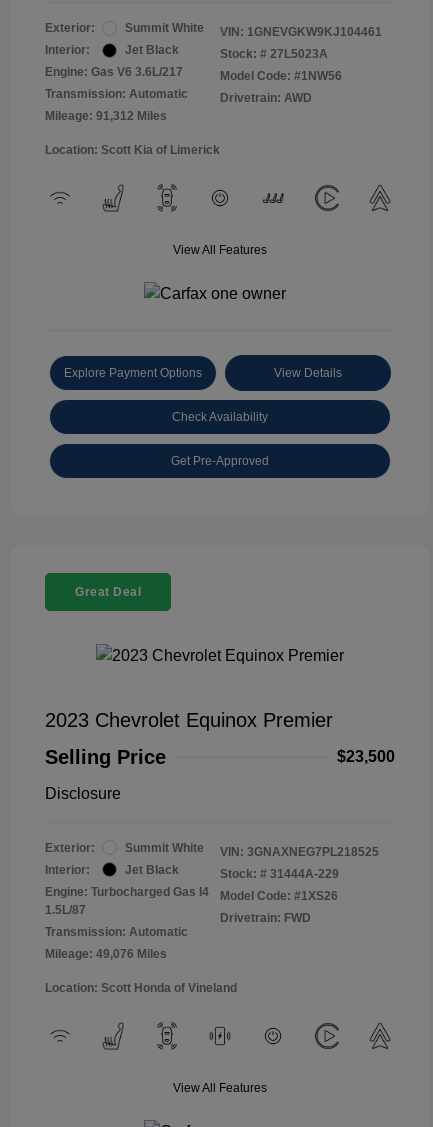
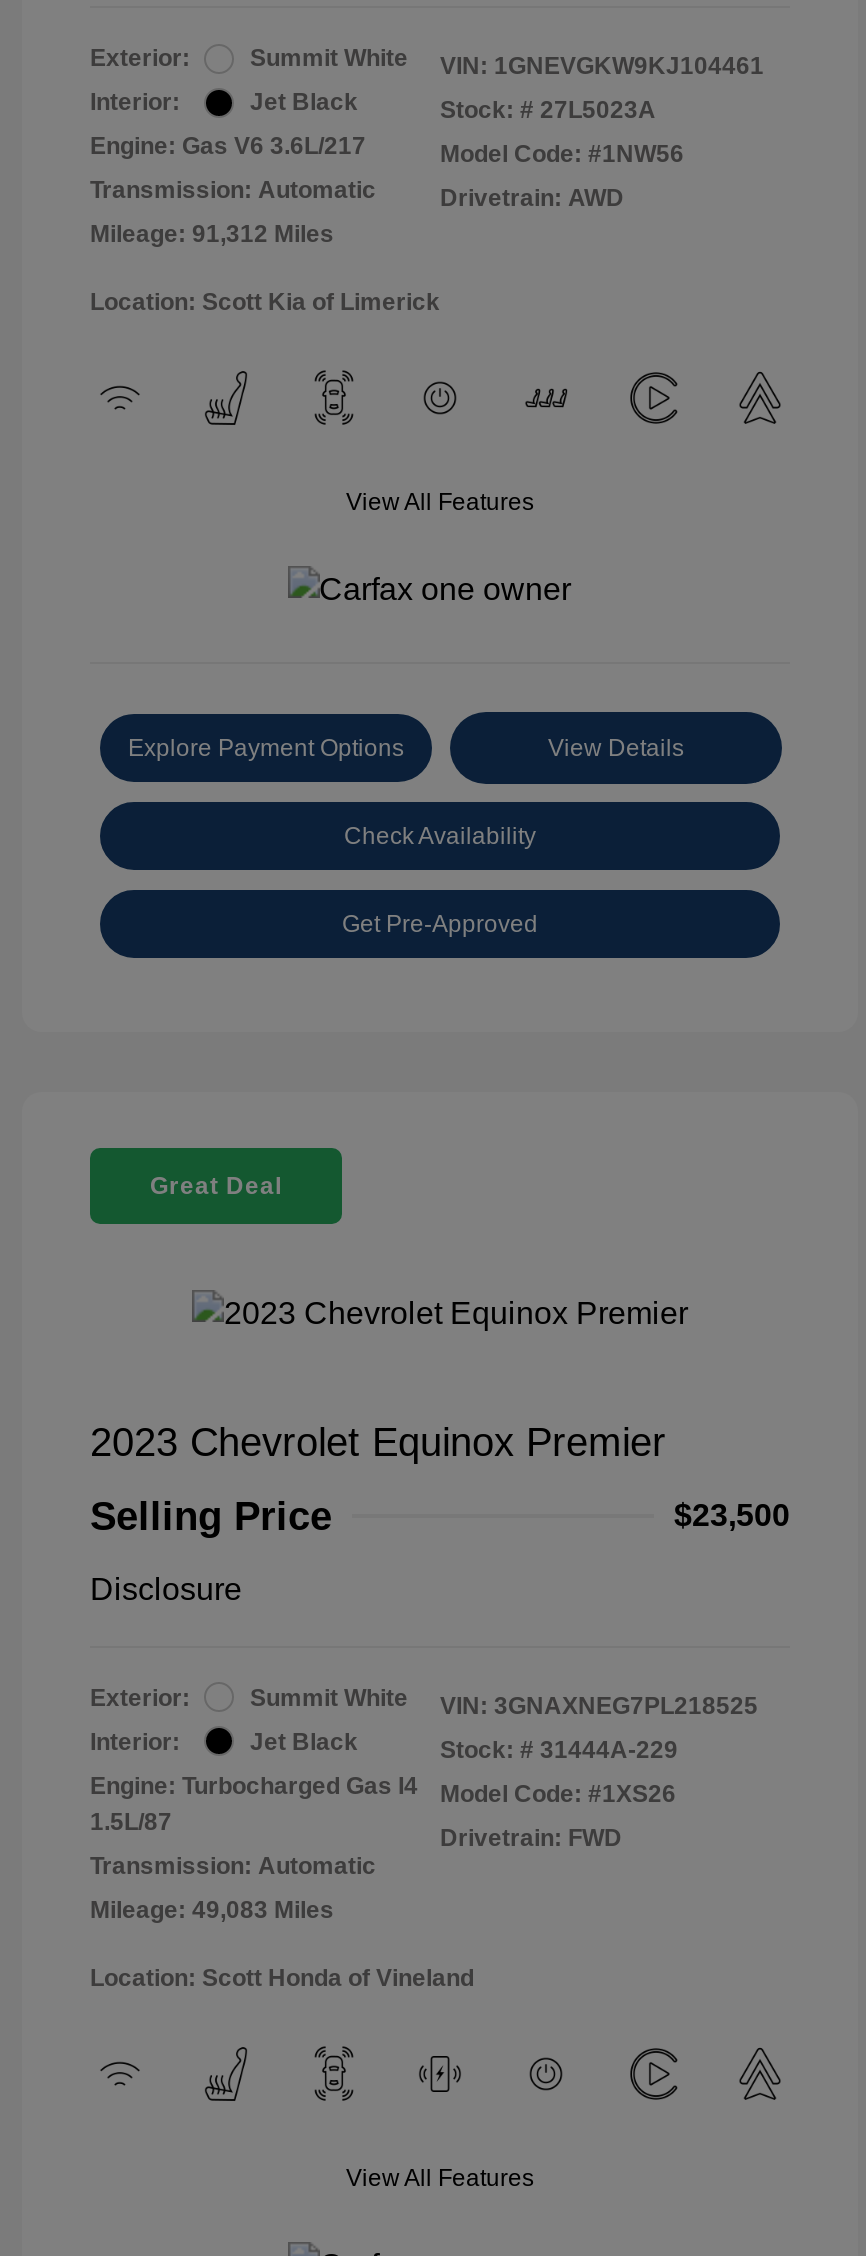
[45,947,167,961] Mileage: 49,076 Miles -> [90,1896,334,1924] Mileage: 49,083 Miles

